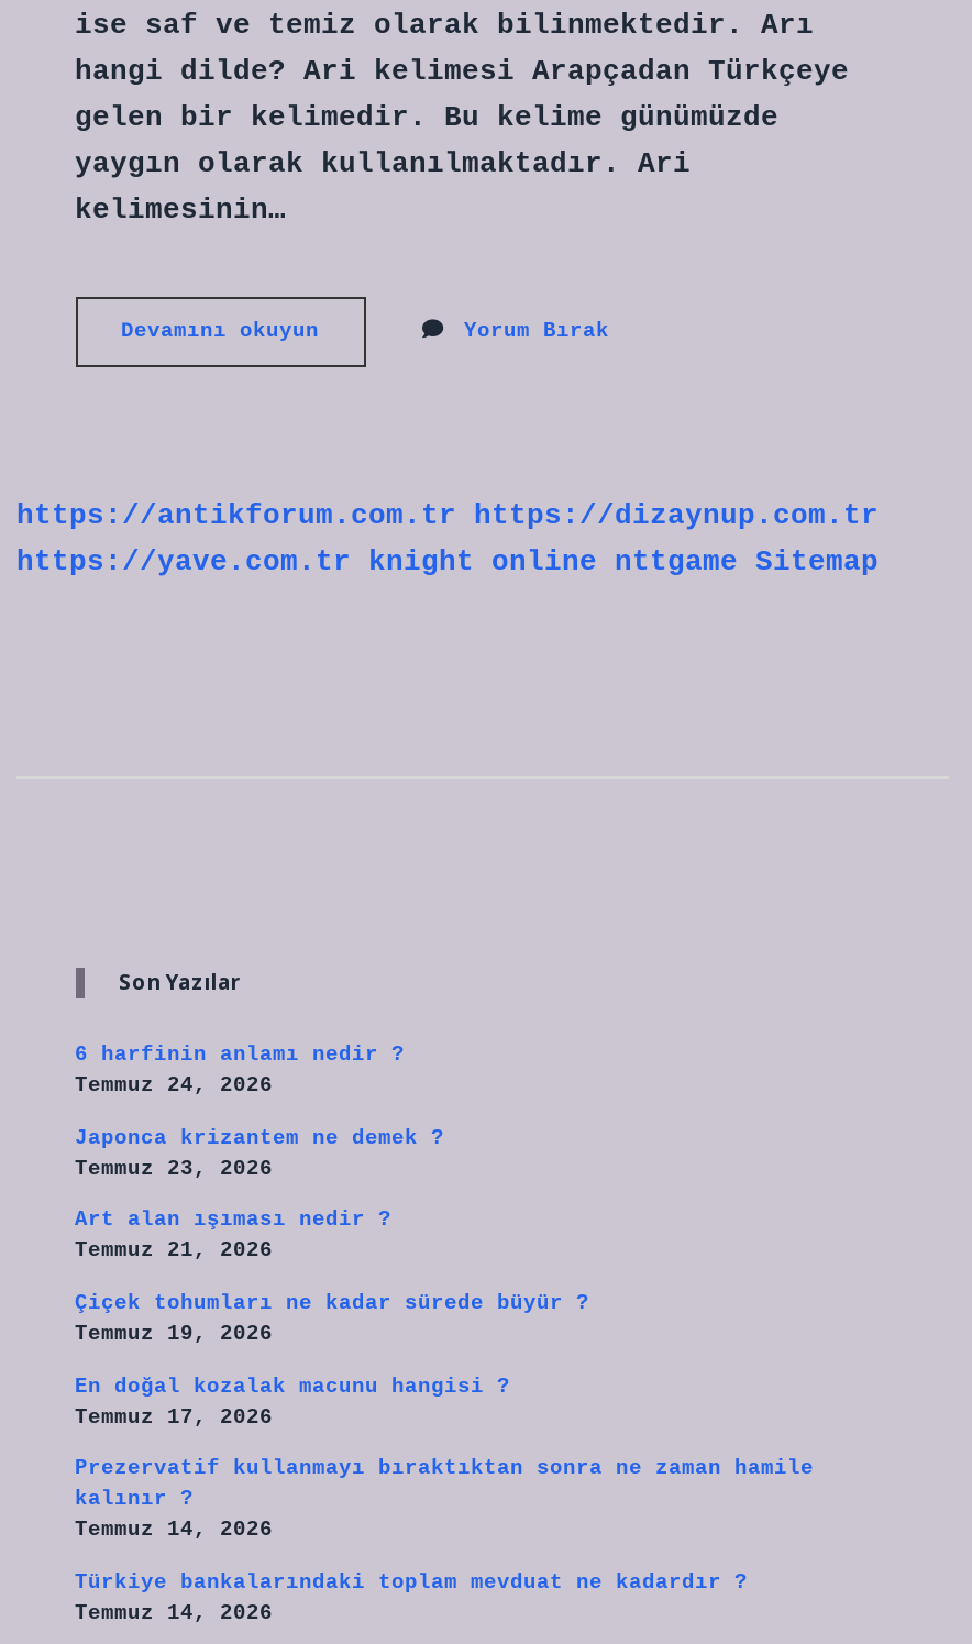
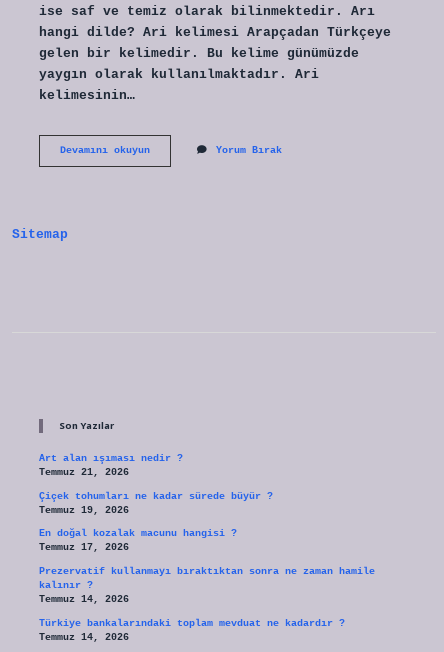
[16,500,879,579] https://antikforum.com.tr https://dizaynup.com.tr | https://yave.com.tr knight online nttgame Sitemap -> [12,227,68,242] Sitemap
[75,1043,444,1181] 6 harfinin anlamı nedir ? | Temmuz 24, 2026 | Japonca krizantem ne demek ? | Temmuz 23, 2026 -> none

